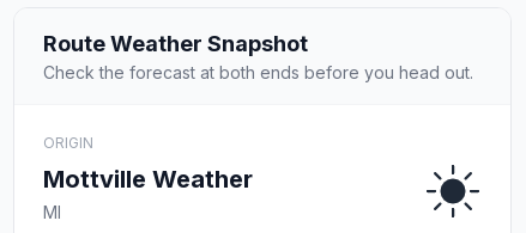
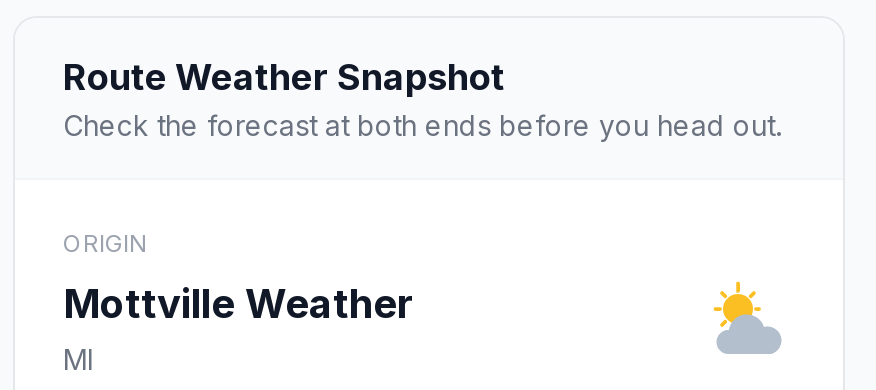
[425,164,480,219] [image] -> [705,280,789,366] [image]

